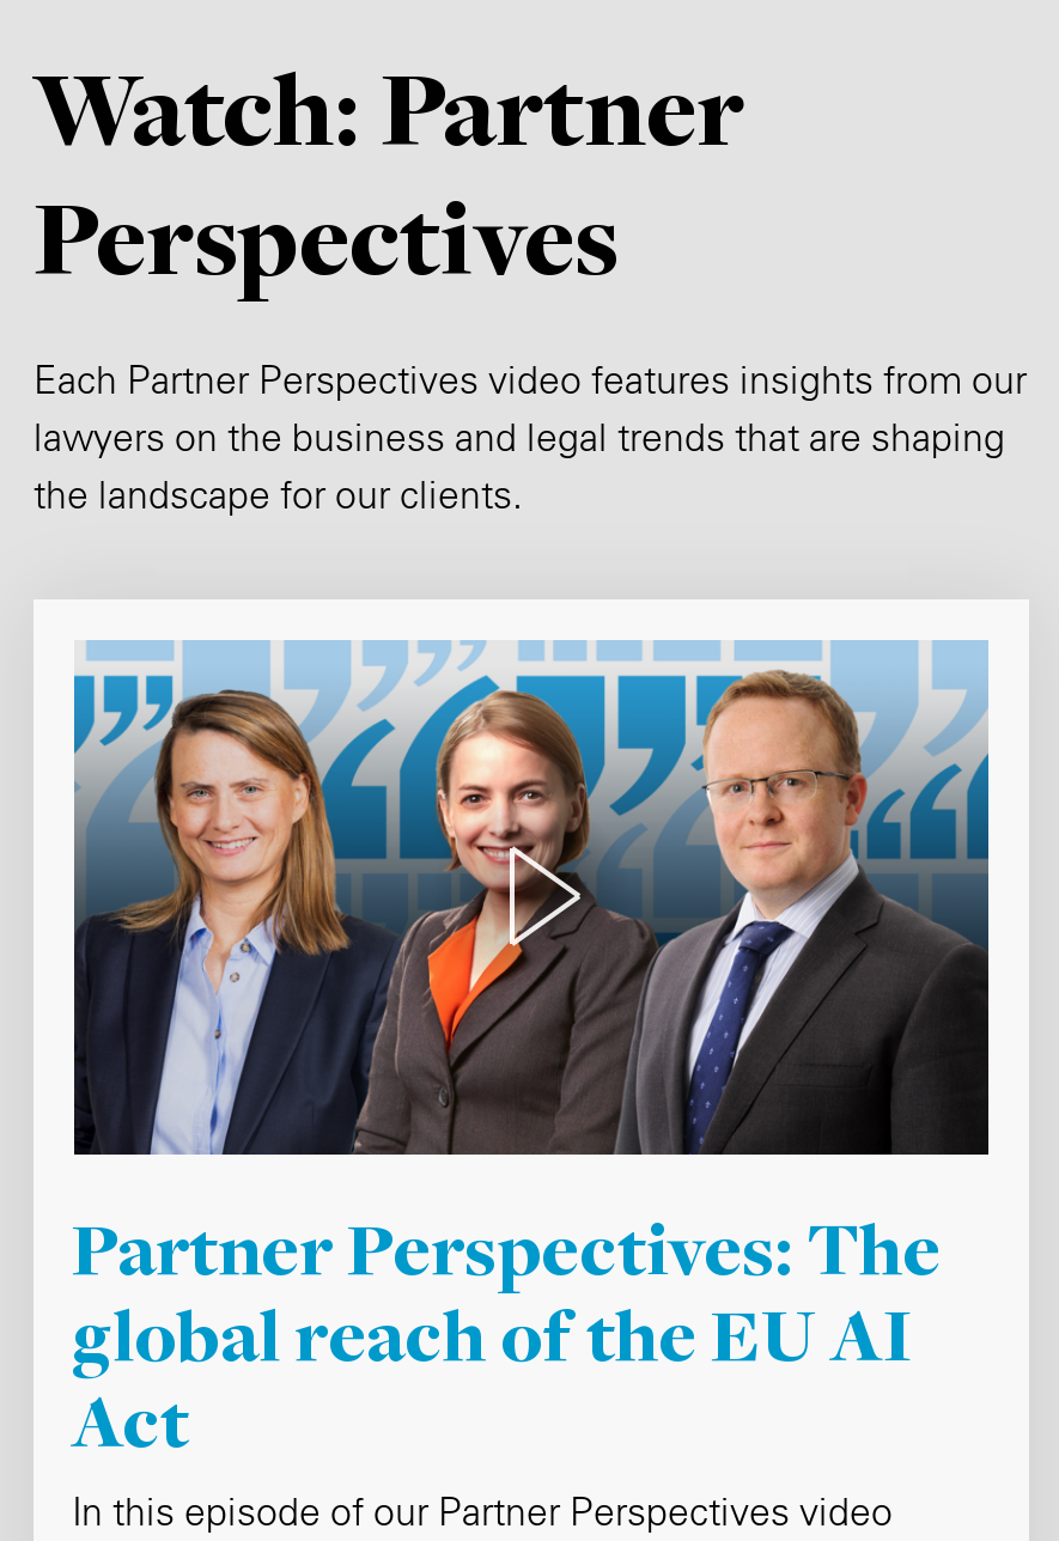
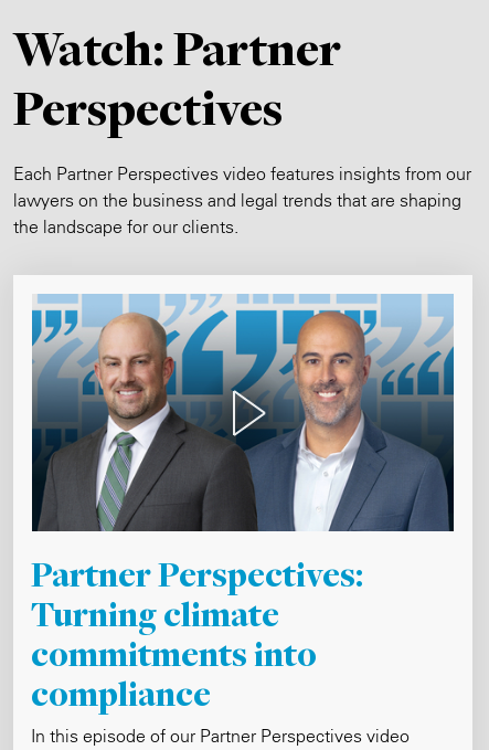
[72,669,986,1468] [image] | Partner Perspectives: The | global reach of the EU AI | Act -> [31,309,451,716] [image] | Partner Perspectives: | Turning climate | commitments into | compliance

